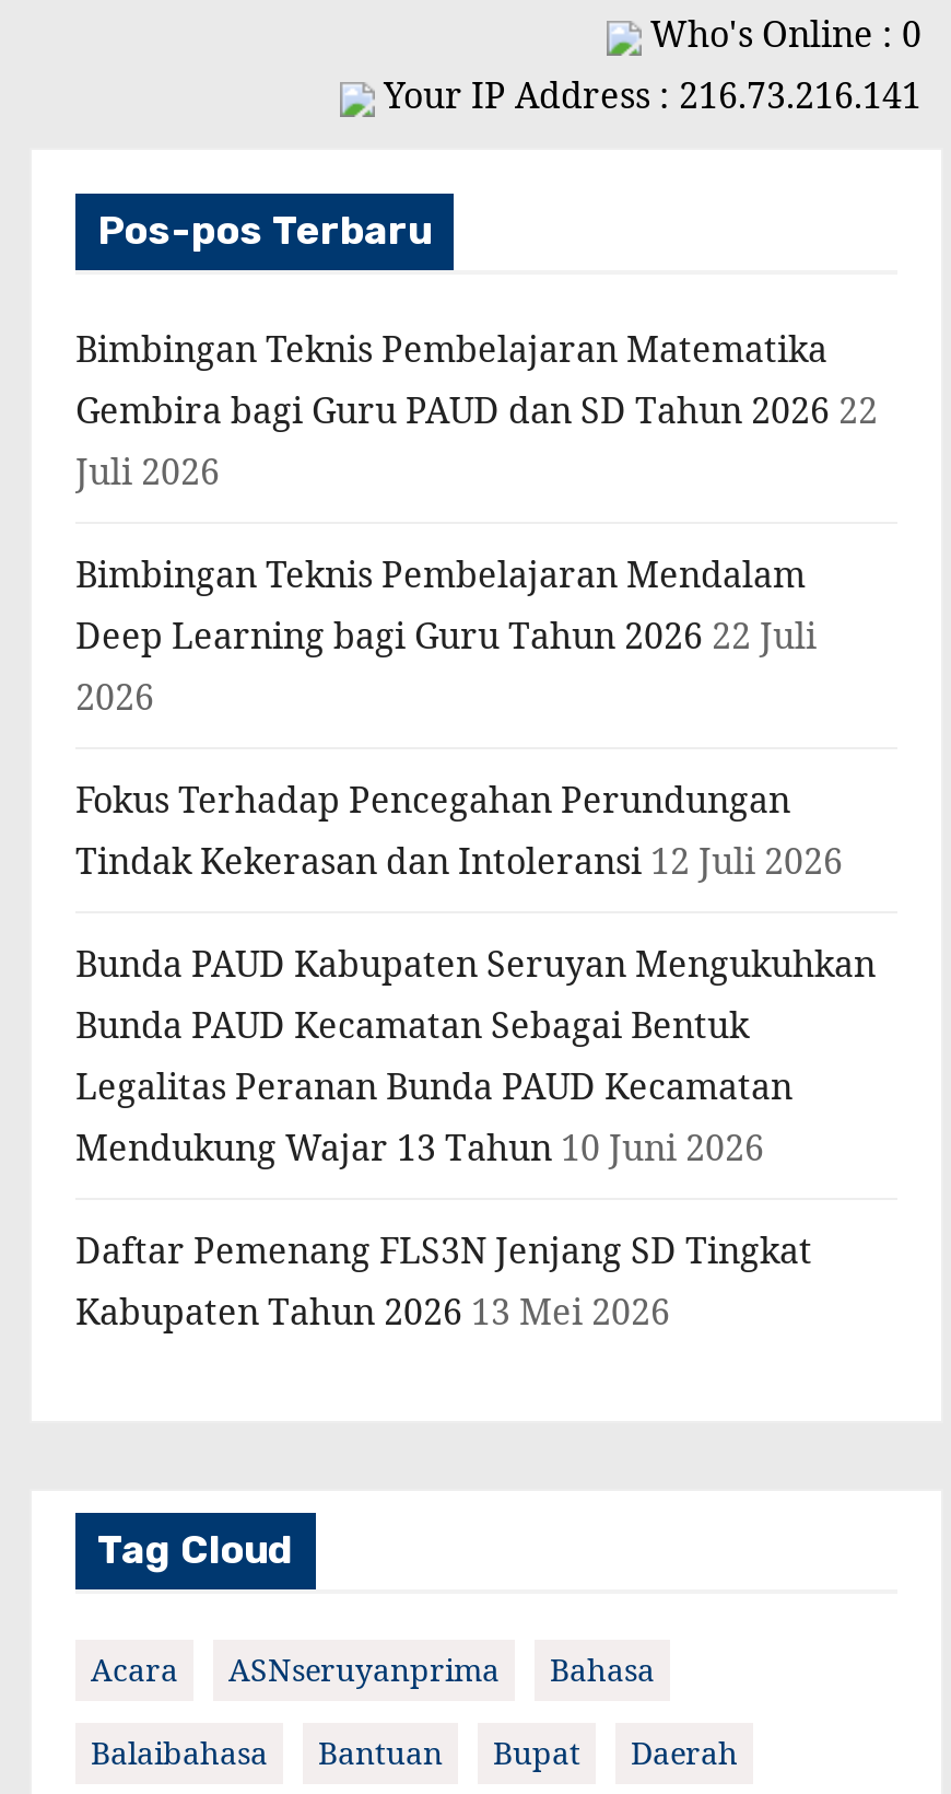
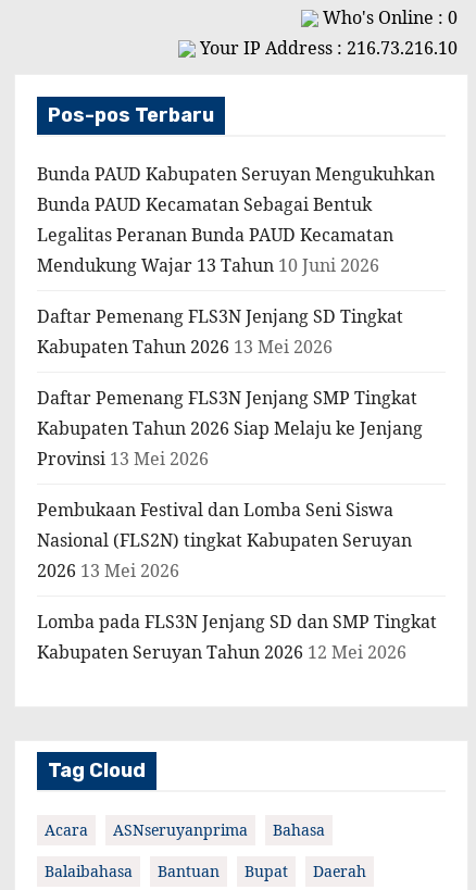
[375,71,921,119] Your IP Address : 216.73.216.141 -> [196,35,458,59] Your IP Address : 216.73.216.10
[75,325,878,885] Bimbingan Teknis Pembelajaran Matematika | Gembira bagi Guru PAUD dan SD Tahun 2026 22 | Juli 2026 | Bimbingan Teknis Pembelajaran Mendalam | Deep Learning bagi Guru Tahun 2026 22 Juli | 2026 | Fokus Terhadap Pencegahan Perundungan | Tindak Kekerasan dan Intoleransi 12 Juli 2026 -> none
moved [75,940,876,1336] -> [37,161,435,358]: Bunda PAUD Kabupaten Seruyan Mengukuhkan | Bunda PAUD Kecamatan Sebagai Bentuk | Legalitas Peranan Bunda PAUD Kecamatan | Mendukung Wajar 13 Tahun 10 Juni 2026 | Daftar Pemenang FLS3N Jenjang SD Tingkat | Kabupaten Tahun 2026 13 Mei 2026
none -> [37,385,437,663] Daftar Pemenang FLS3N Jenjang SMP Tingkat | Kabupaten Tahun 2026 Siap Melaju ke Jenjang | Provinsi 13 Mei 2026 | Pembukaan Festival dan Lomba Seni Siswa | Nasional (FLS2N) tingkat Kabupaten Seruyan | 2026 13 Mei 2026 | Lomba pada FLS3N Jenjang SD dan SMP Tingkat | Kabupaten Seruyan Tahun 2026 12 Mei 2026

